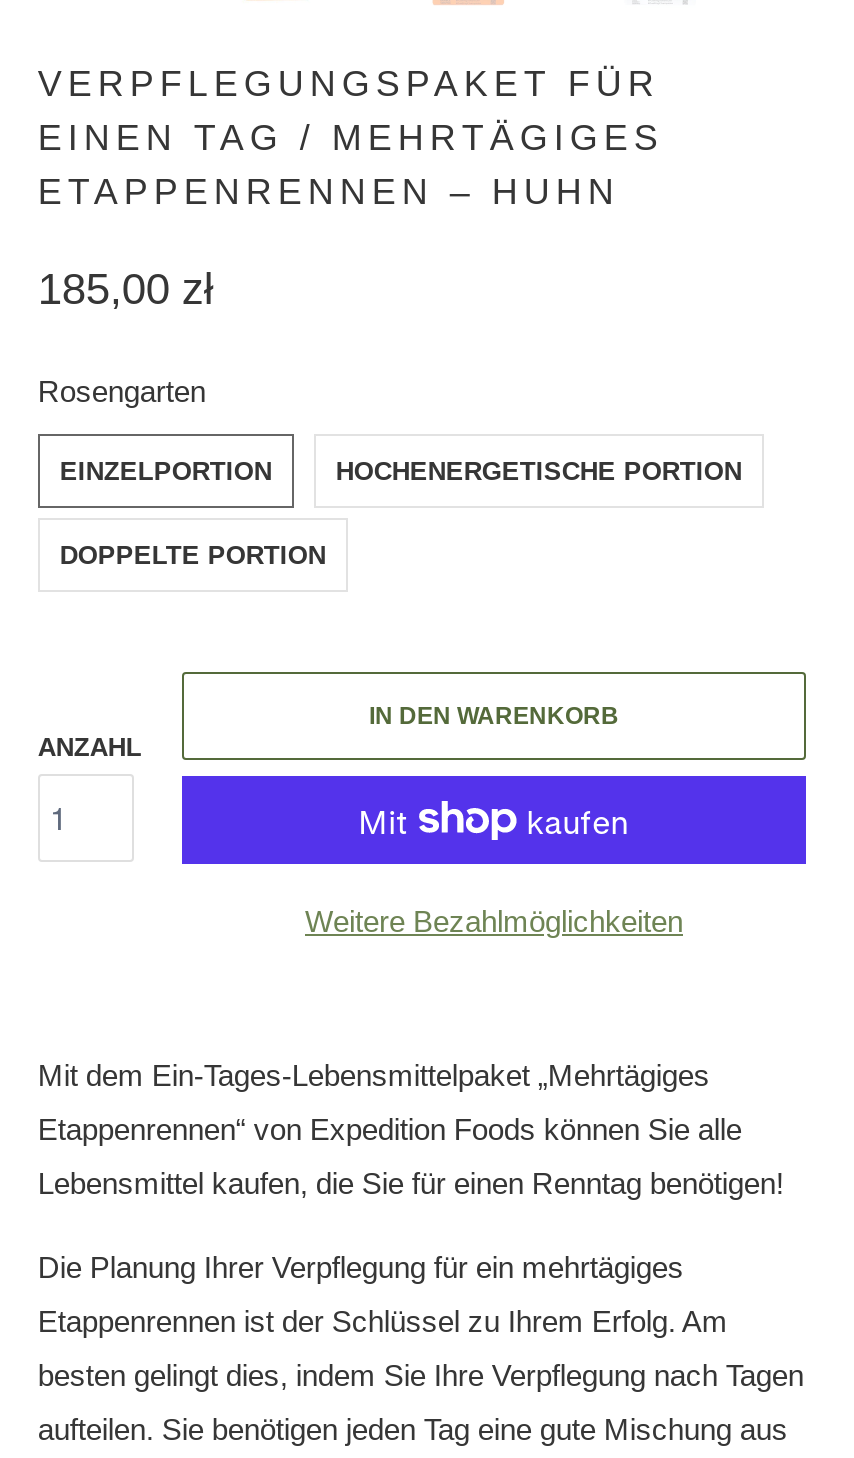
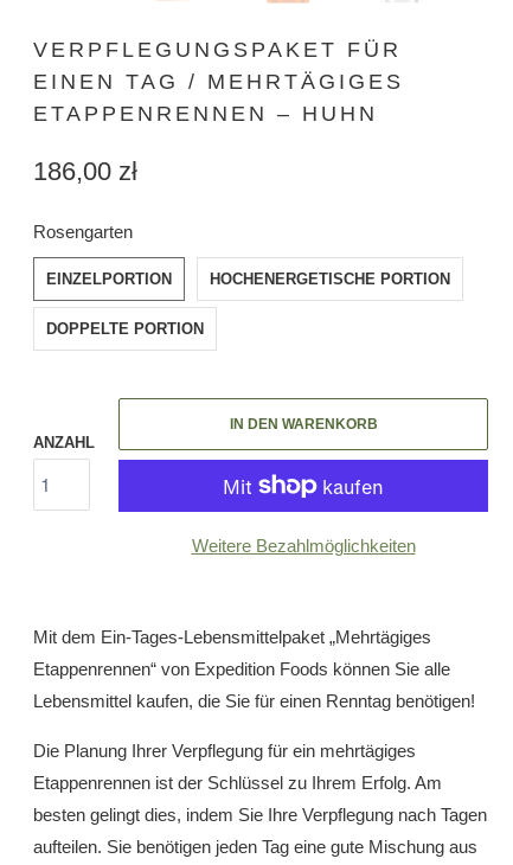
[38,265,214,315] 185,00 zł -> [33,157,137,187] 186,00 zł

